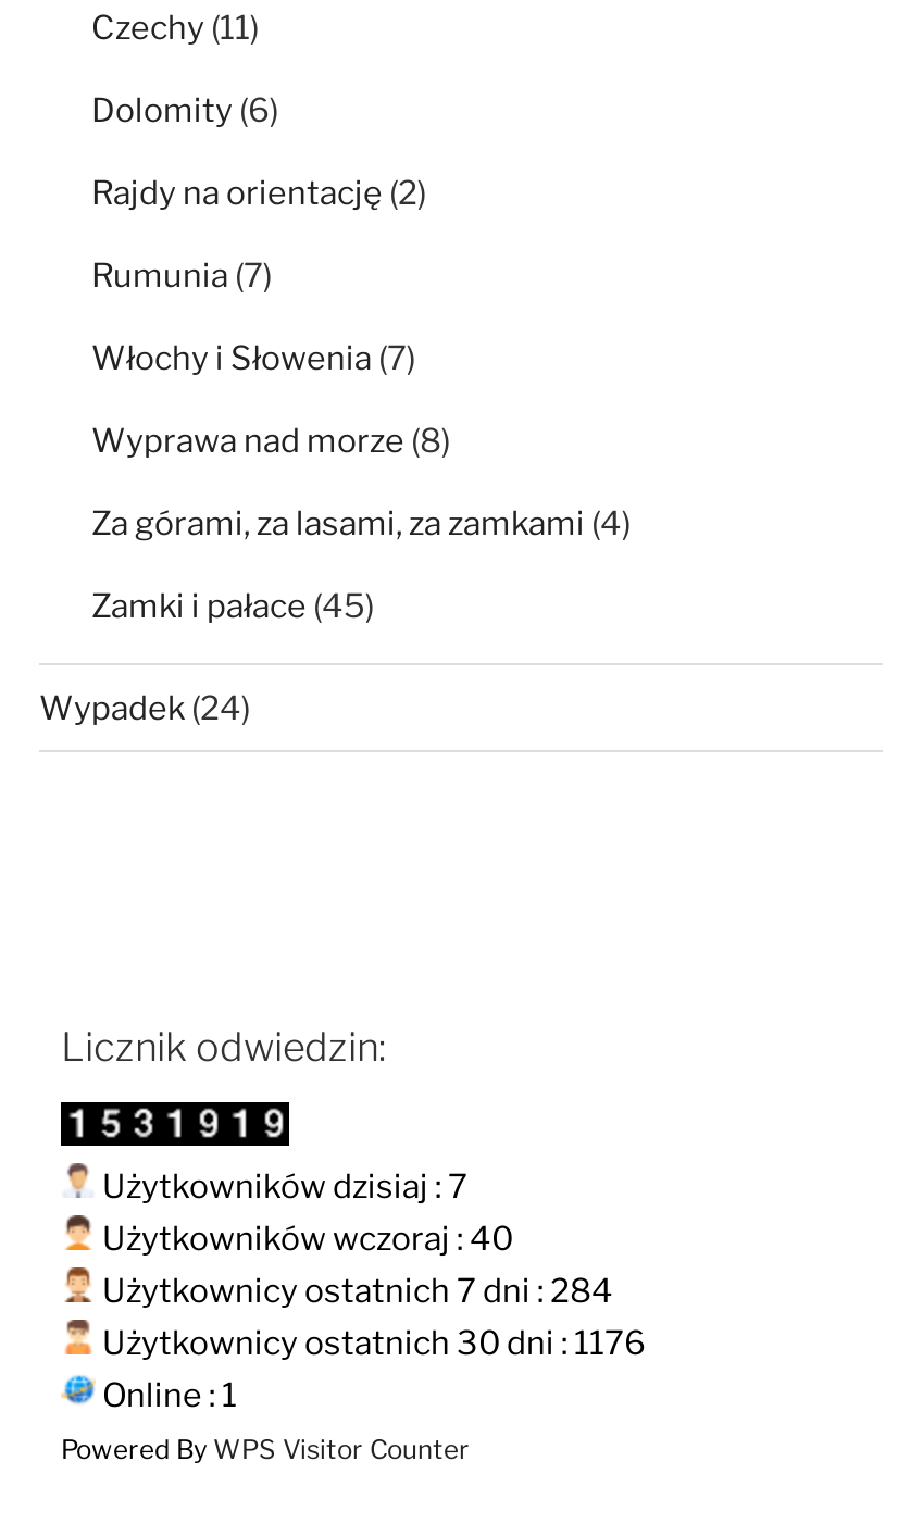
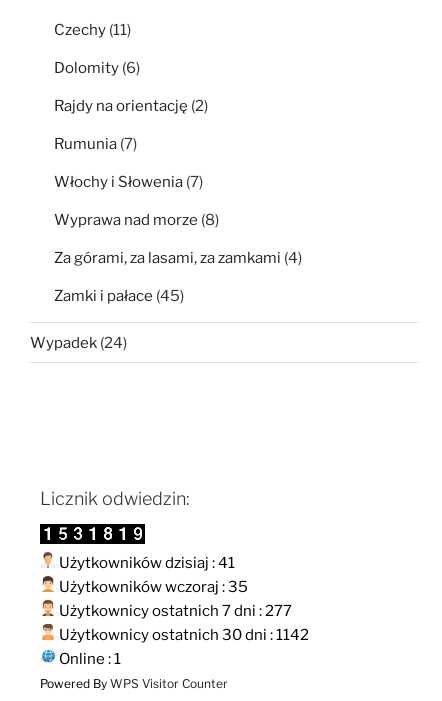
[96,1168,467,1207] Użytkowników dzisiaj : 7 -> [56,554,235,572] Użytkowników dzisiaj : 41
[96,1220,513,1259] Użytkowników wczoraj : 40 -> [56,578,248,596] Użytkowników wczoraj : 35
[96,1272,613,1311] Użytkownicy ostatnich 7 dni : 284 -> [56,602,292,620] Użytkownicy ostatnich 7 dni : 277
[96,1324,646,1364] Użytkownicy ostatnich 30 dni : 1176 -> [56,626,309,644] Użytkownicy ostatnich 30 dni : 1142

